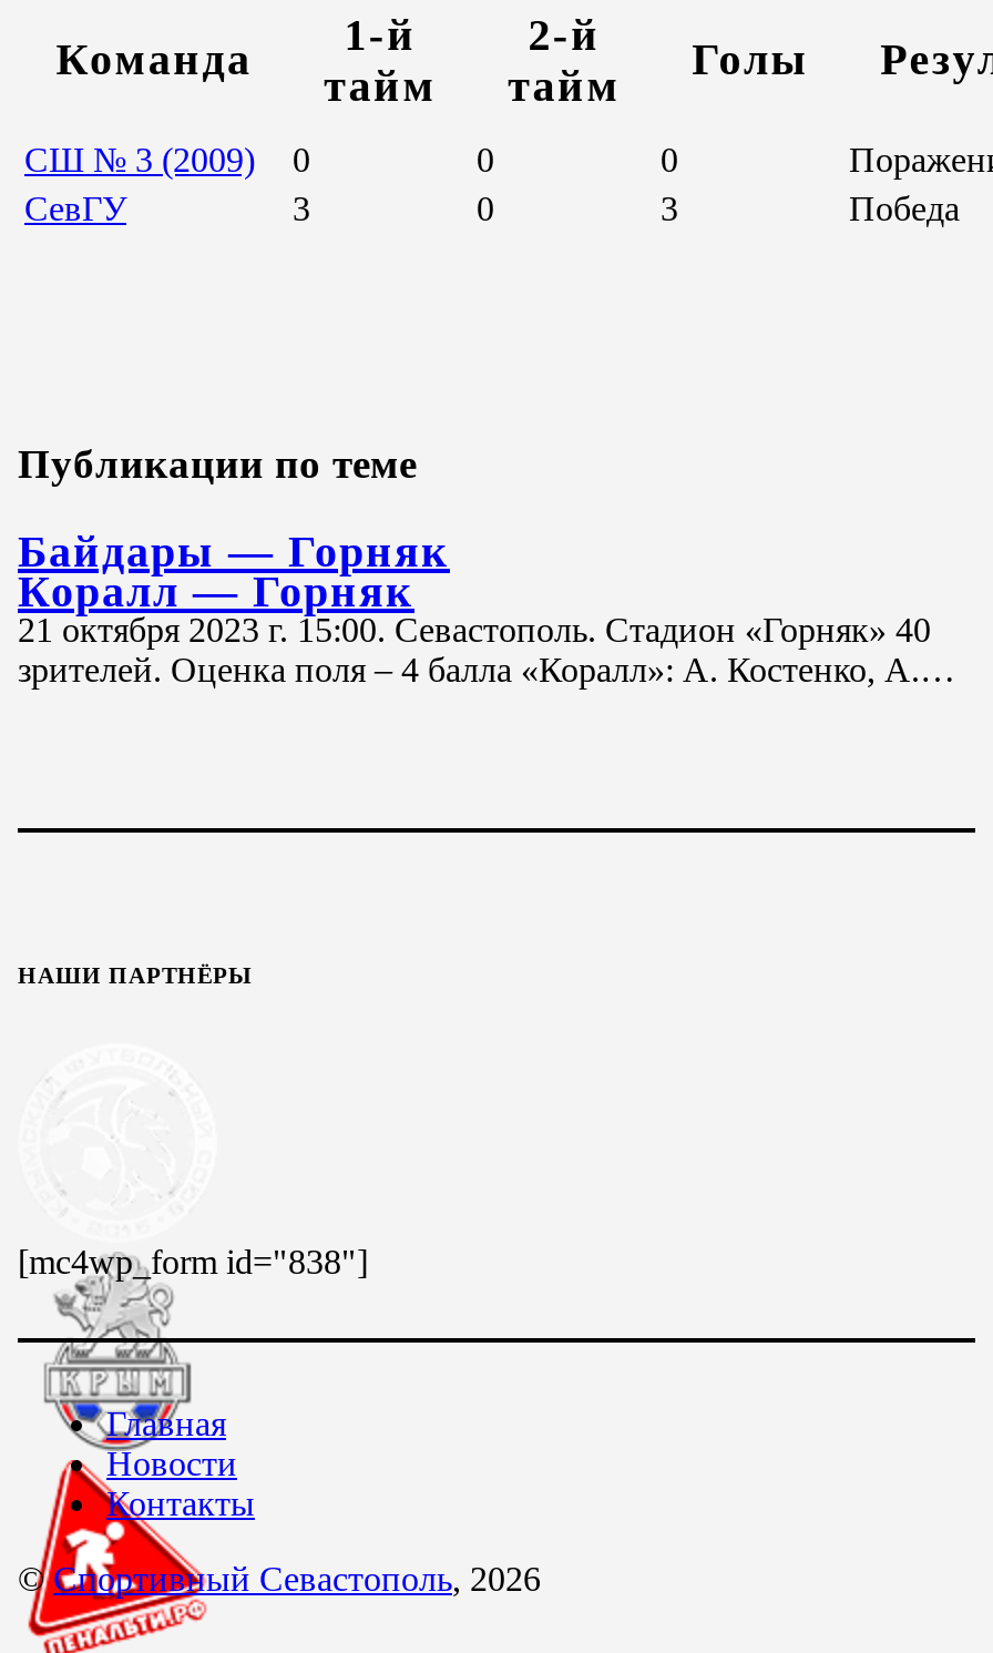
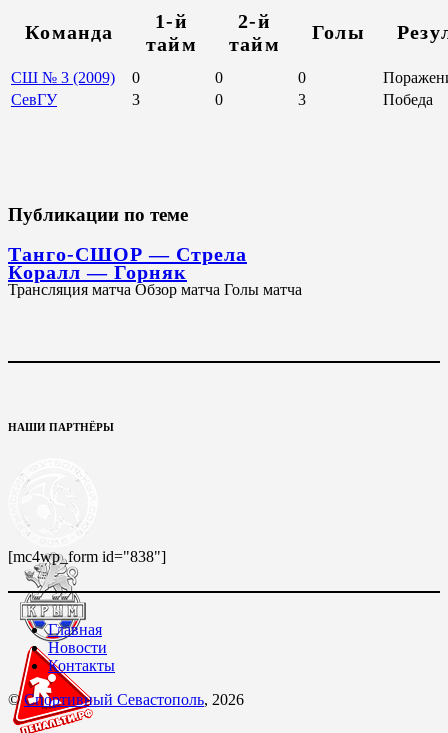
[18,526,450,575] Байдары — Горняк -> [8,243,247,265] Танго-СШОР — Стрела
[18,611,955,688] 21 октября 2023 г. 15:00. Севастополь. Стадион «Горняк» 40 | зрителей. Оценка поля – 4 балла «Коралл»: А. Костенко, А.… -> [8,281,310,298] Трансляция матча Обзор матча Голы матча

